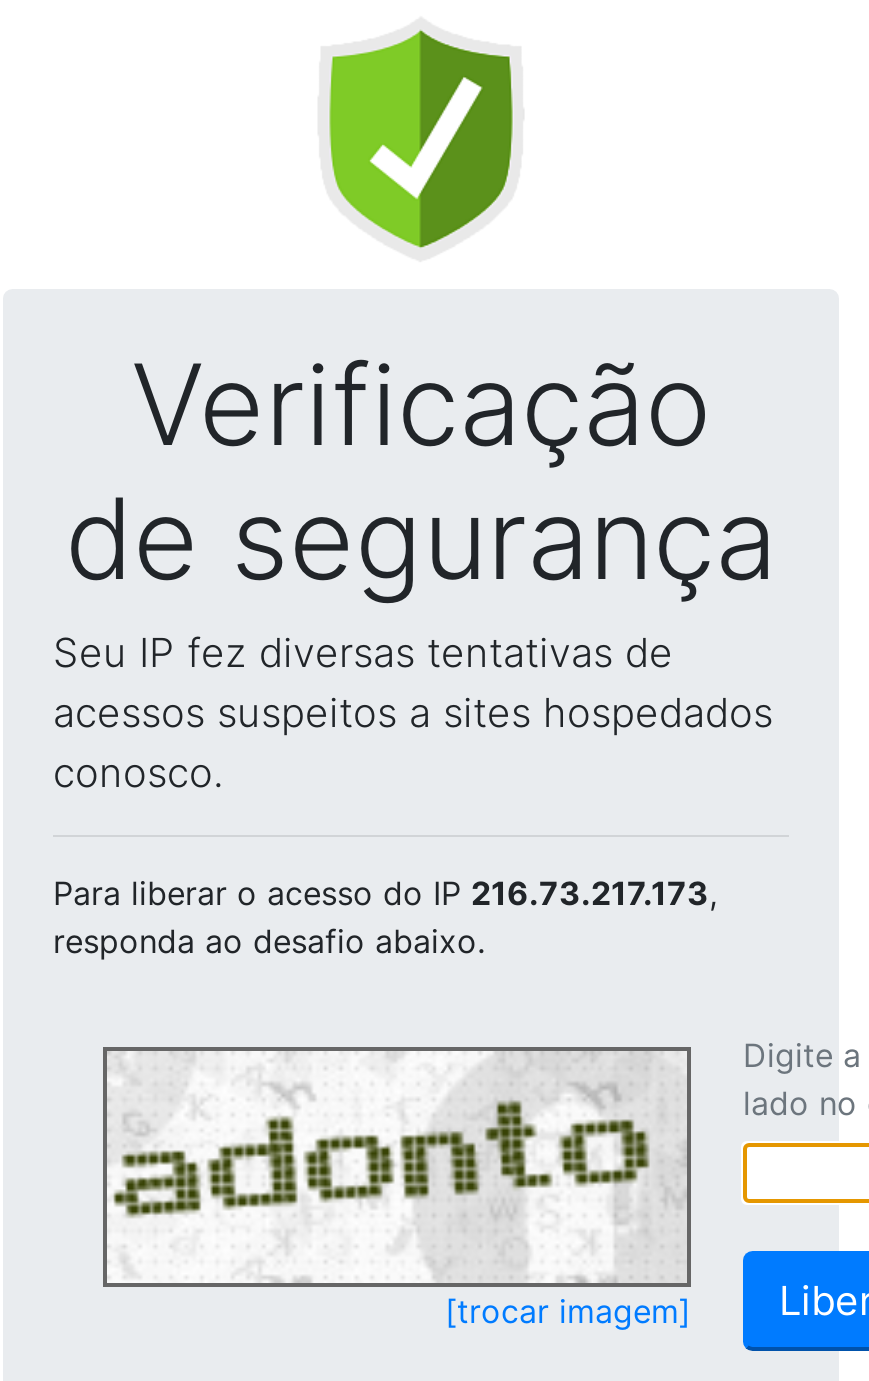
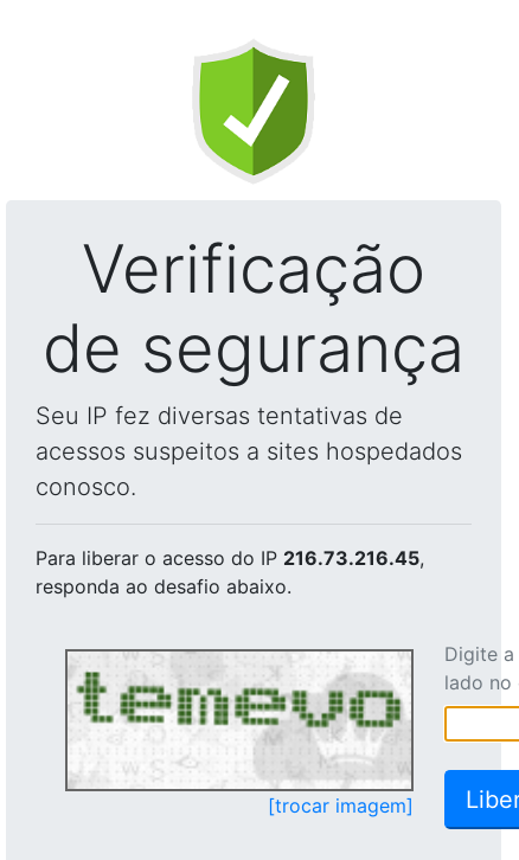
[53,873,717,913] Para liberar o acesso do IP 216.73.217.173, -> [36,546,424,570] Para liberar o acesso do IP 216.73.216.45,
[111,1055,681,1279] [image] -> [71,653,409,788] [image]

